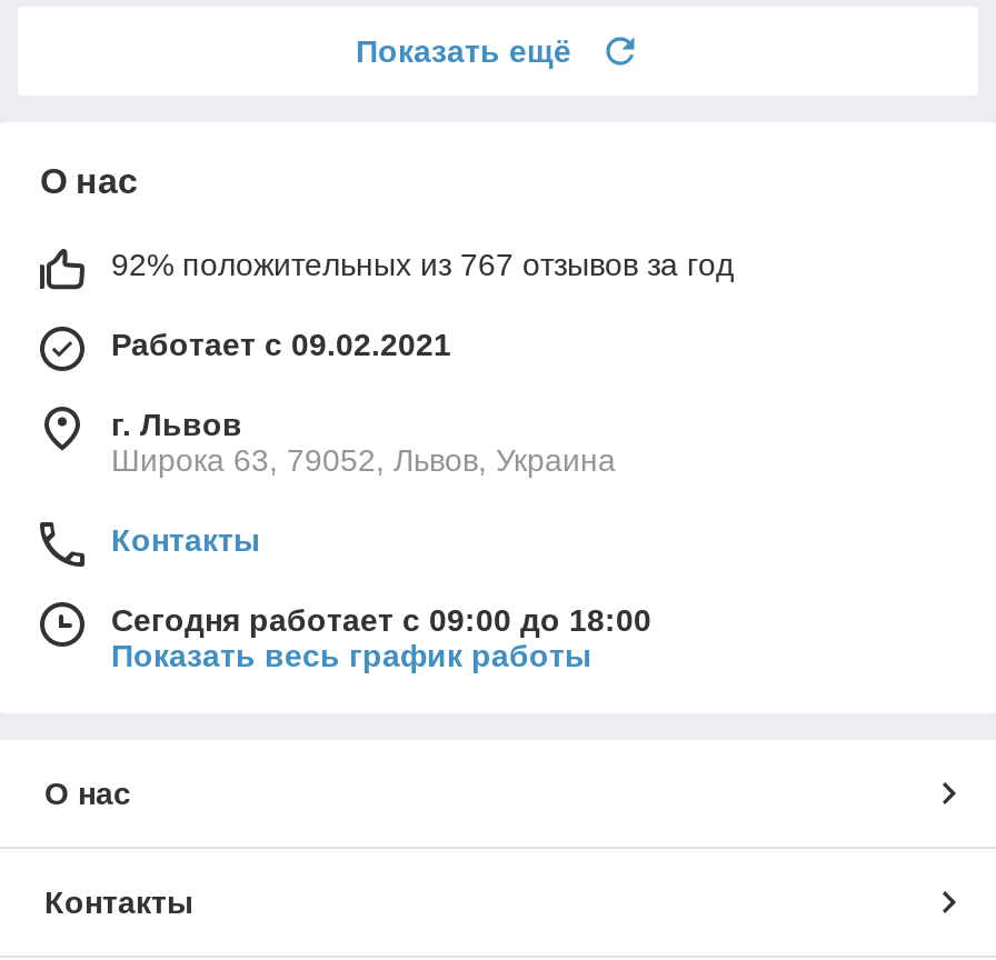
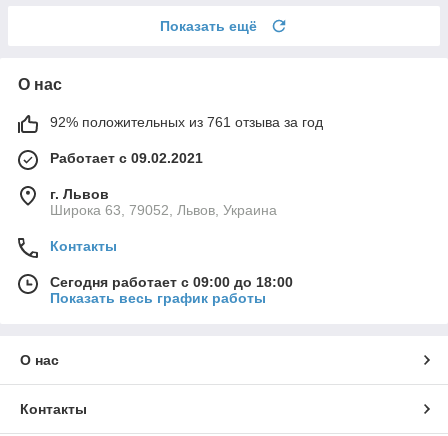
[111,246,734,282] 92% положительных из 767 отзывов за год -> [50,114,323,130] 92% положительных из 761 отзыва за год

